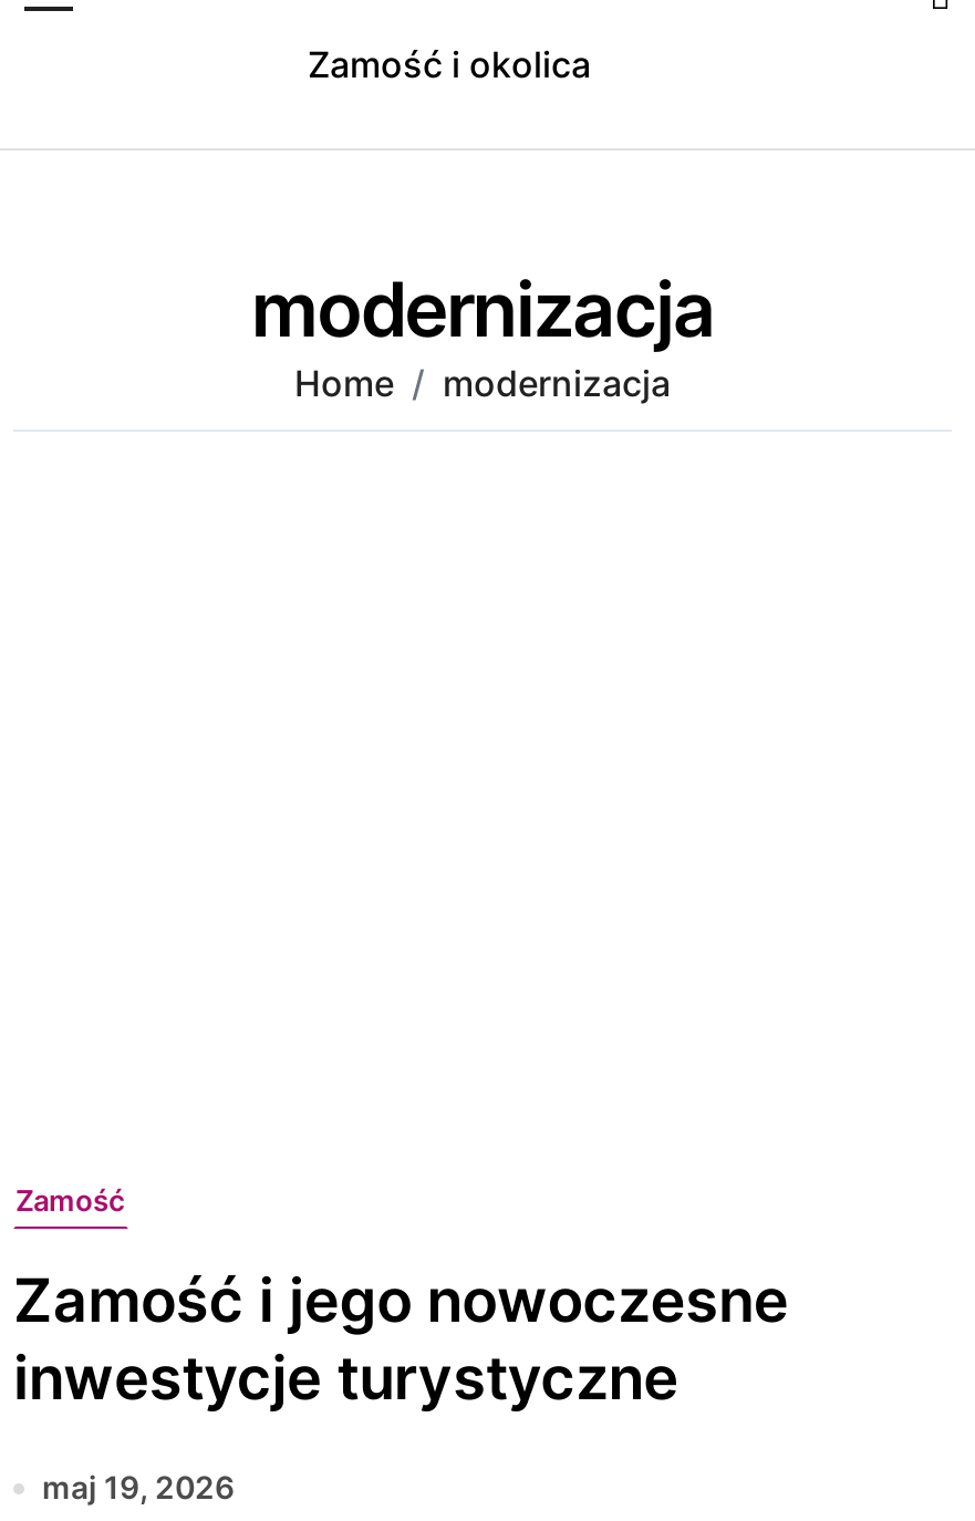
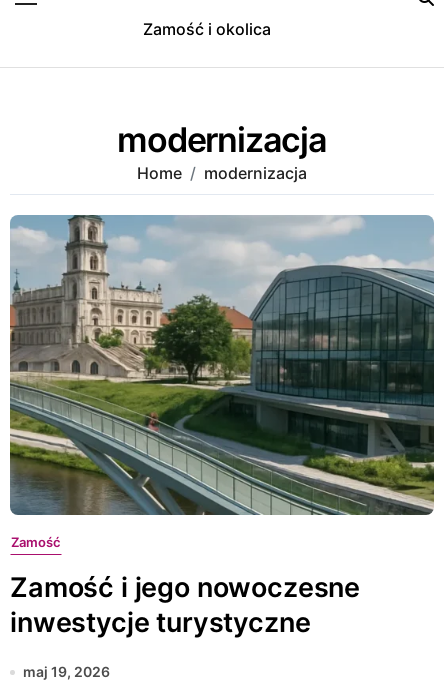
none -> [9,214,435,516] [image]

